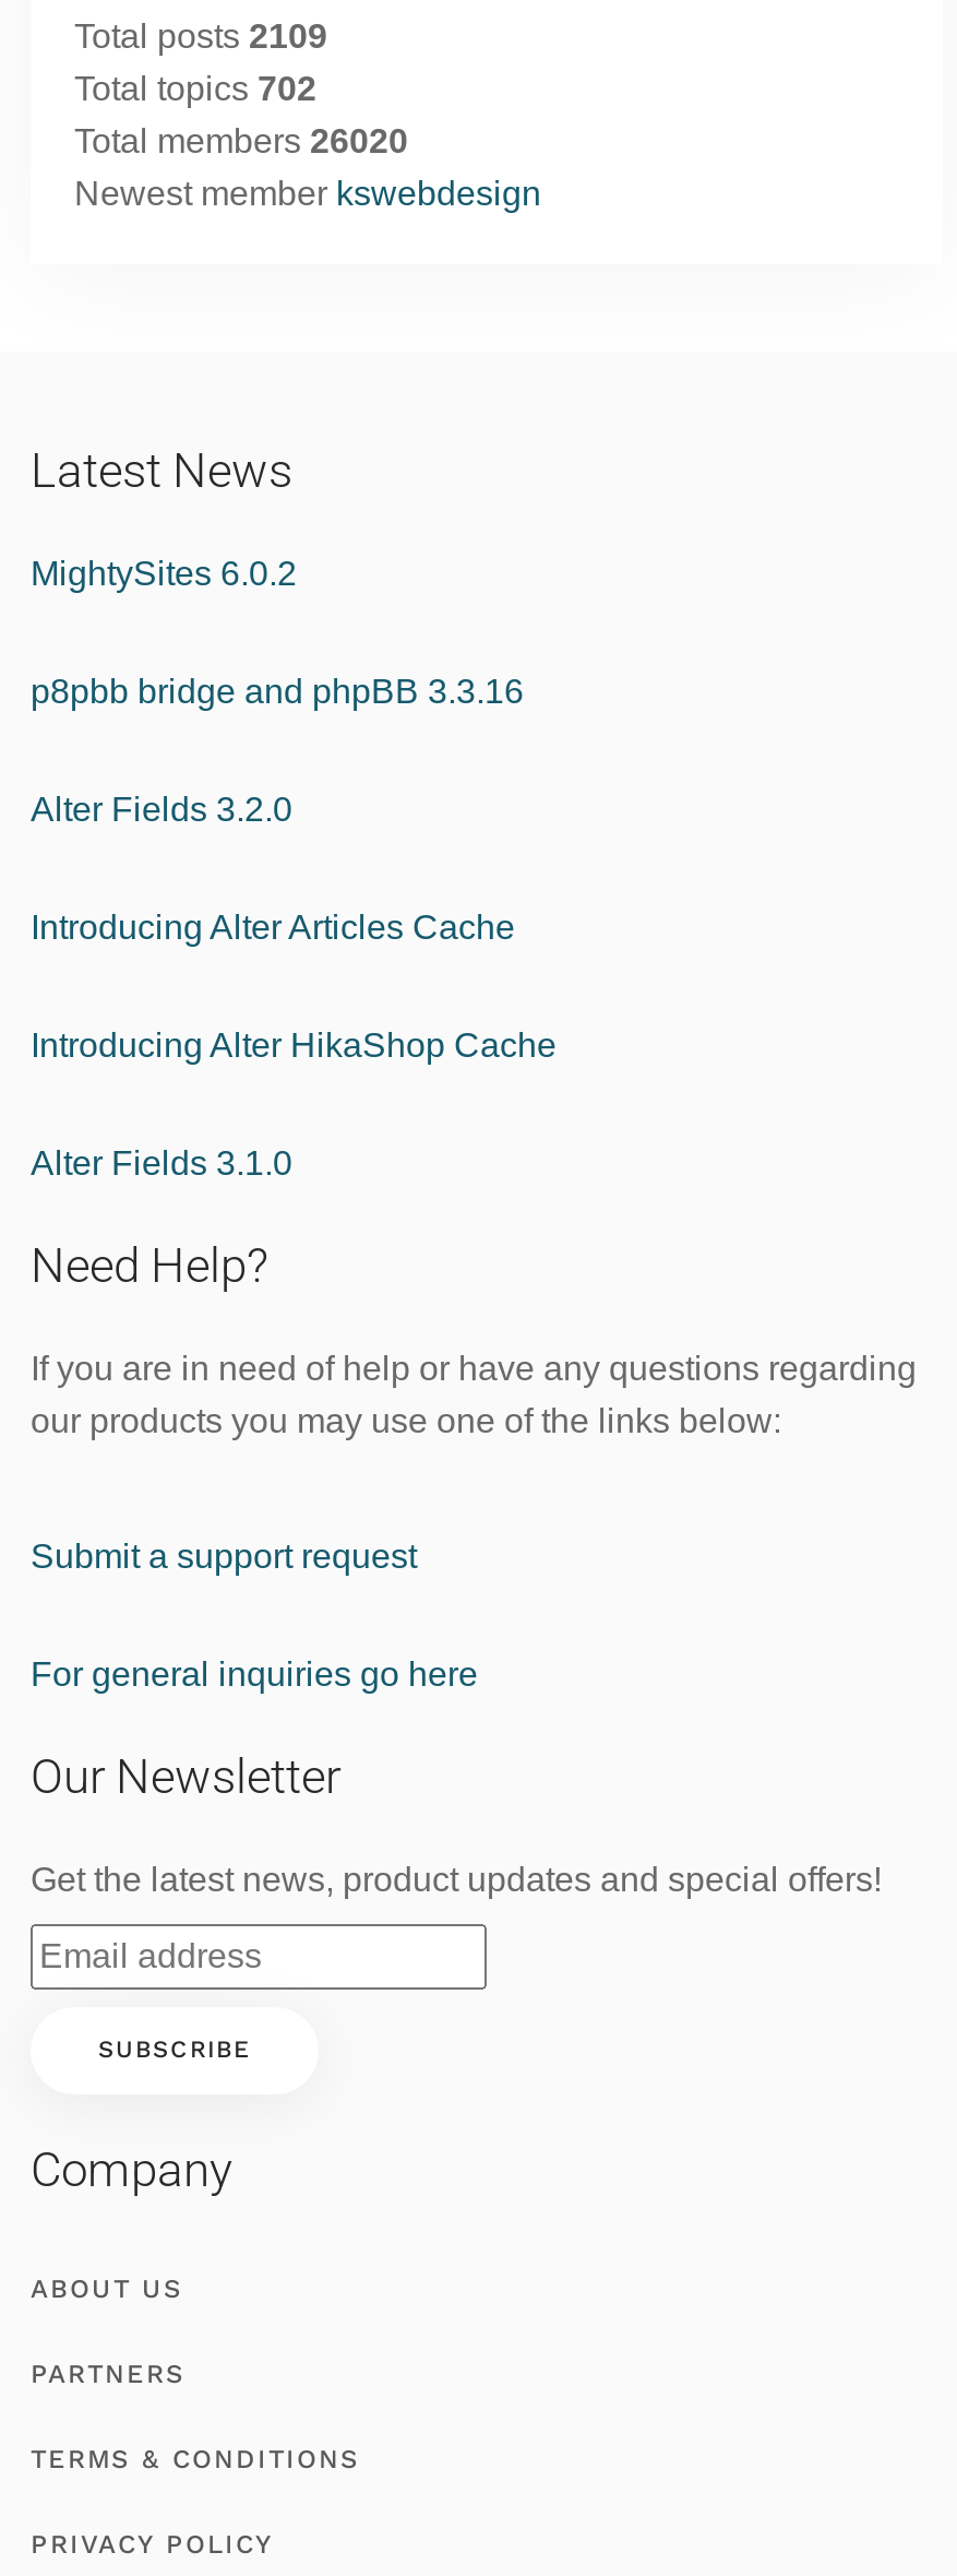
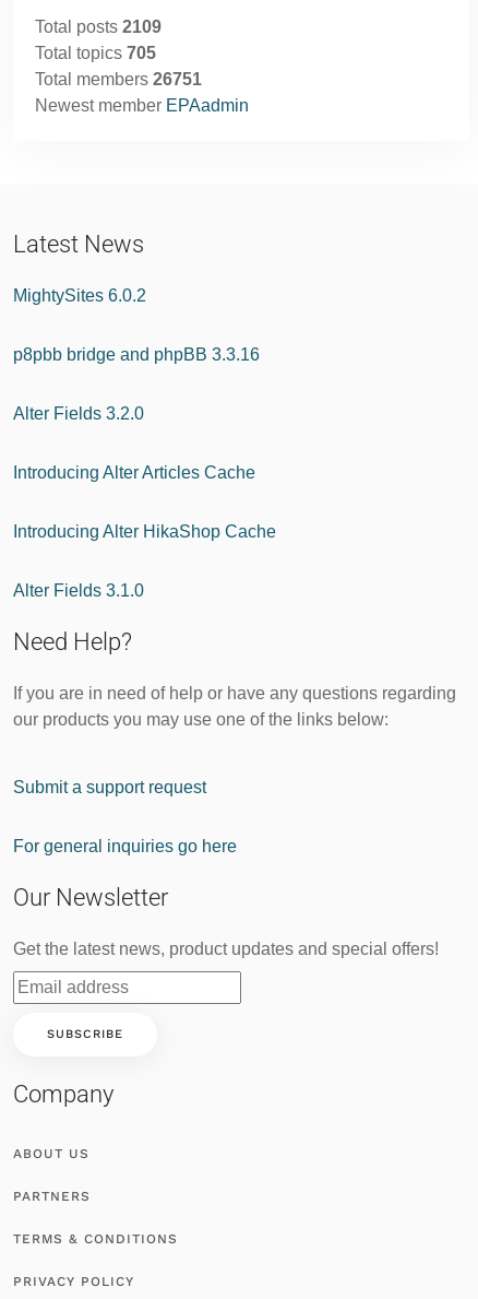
[74,70,316,107] Total topics 702 -> [35,44,156,62] Total topics 705
[74,122,408,159] Total members 26020 -> [35,70,202,88] Total members 26751
[74,174,541,212] Newest member kswebdesign -> [35,96,249,115] Newest member EPAadmin

